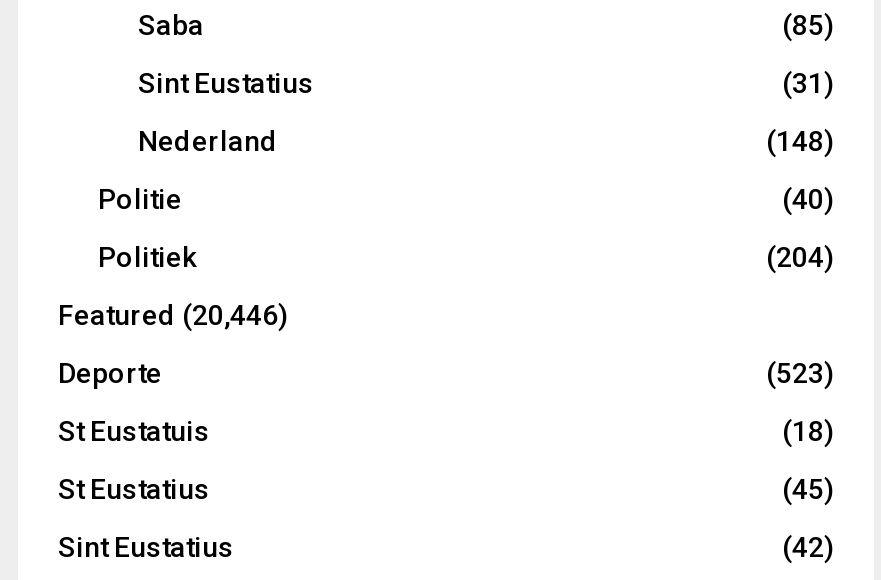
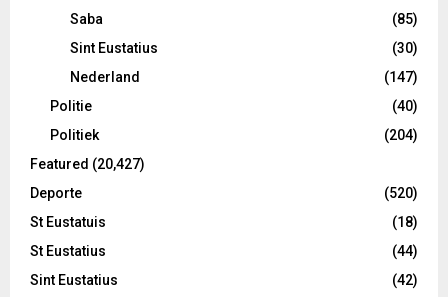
[782,66,834,98] (31) -> [392,40,418,56] (30)
[766,124,834,156] (148) -> [384,69,418,85] (147)
[58,298,288,330] Featured (20,446) -> [30,156,145,172] Featured (20,427)
[766,356,834,388] (523) -> [384,185,418,201] (520)
[782,472,834,504] (45) -> [392,243,418,259] (44)

